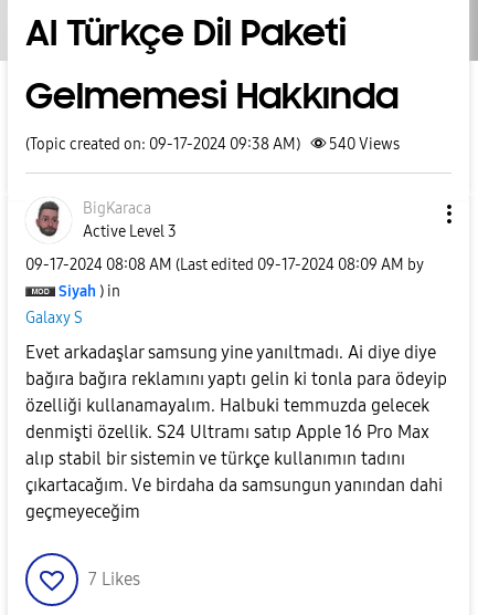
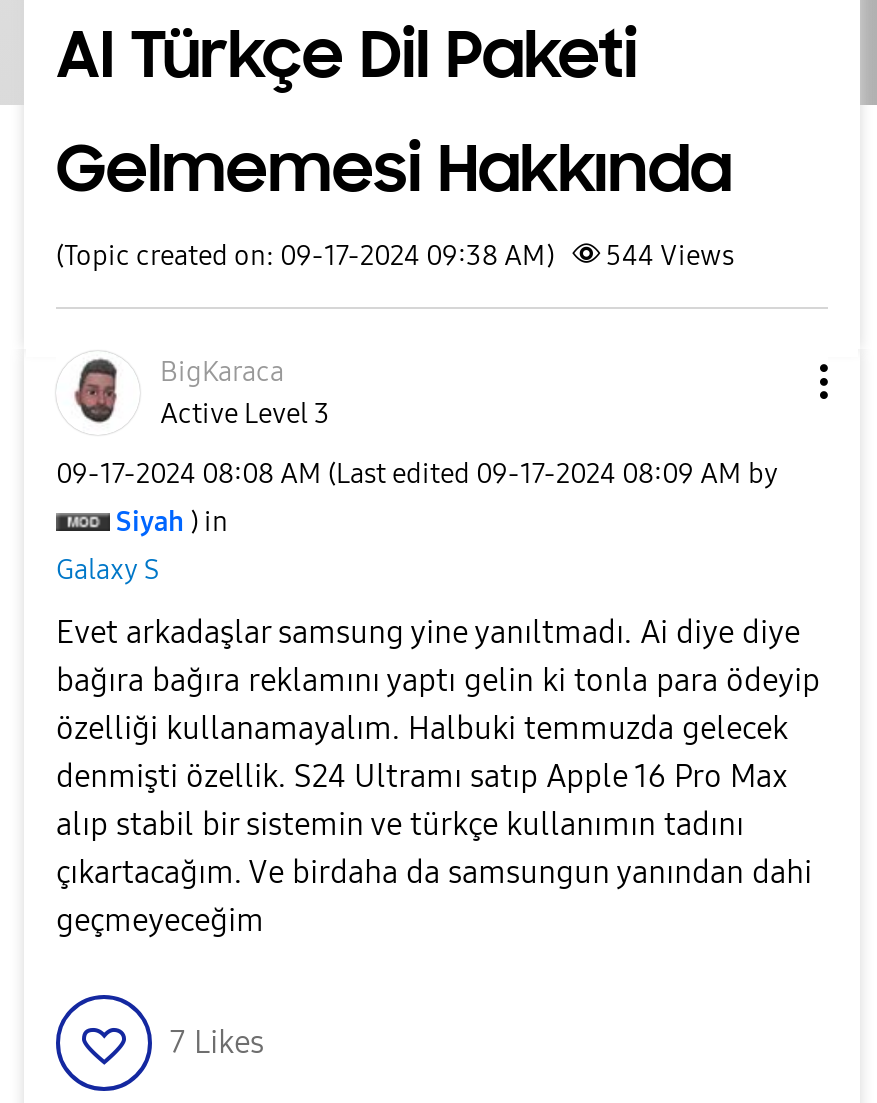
[25,135,400,154] (Topic created on: 09-17-2024 09:38 AM) 540 Views -> [56,239,734,273] (Topic created on: 09-17-2024 09:38 AM) 544 Views

